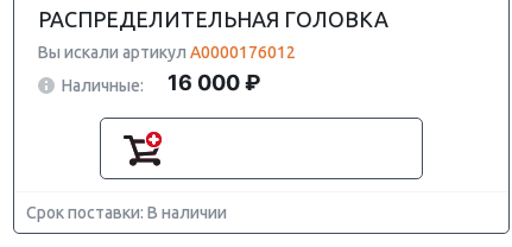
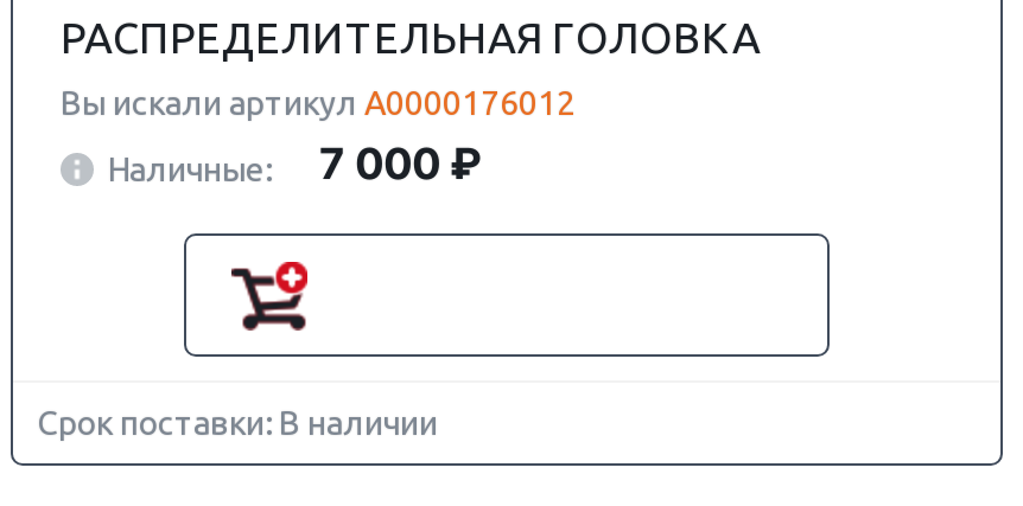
[62,70,260,95] Наличные: 16 000 ₽ -> [108,139,481,188] Наличные: 7 000 ₽

